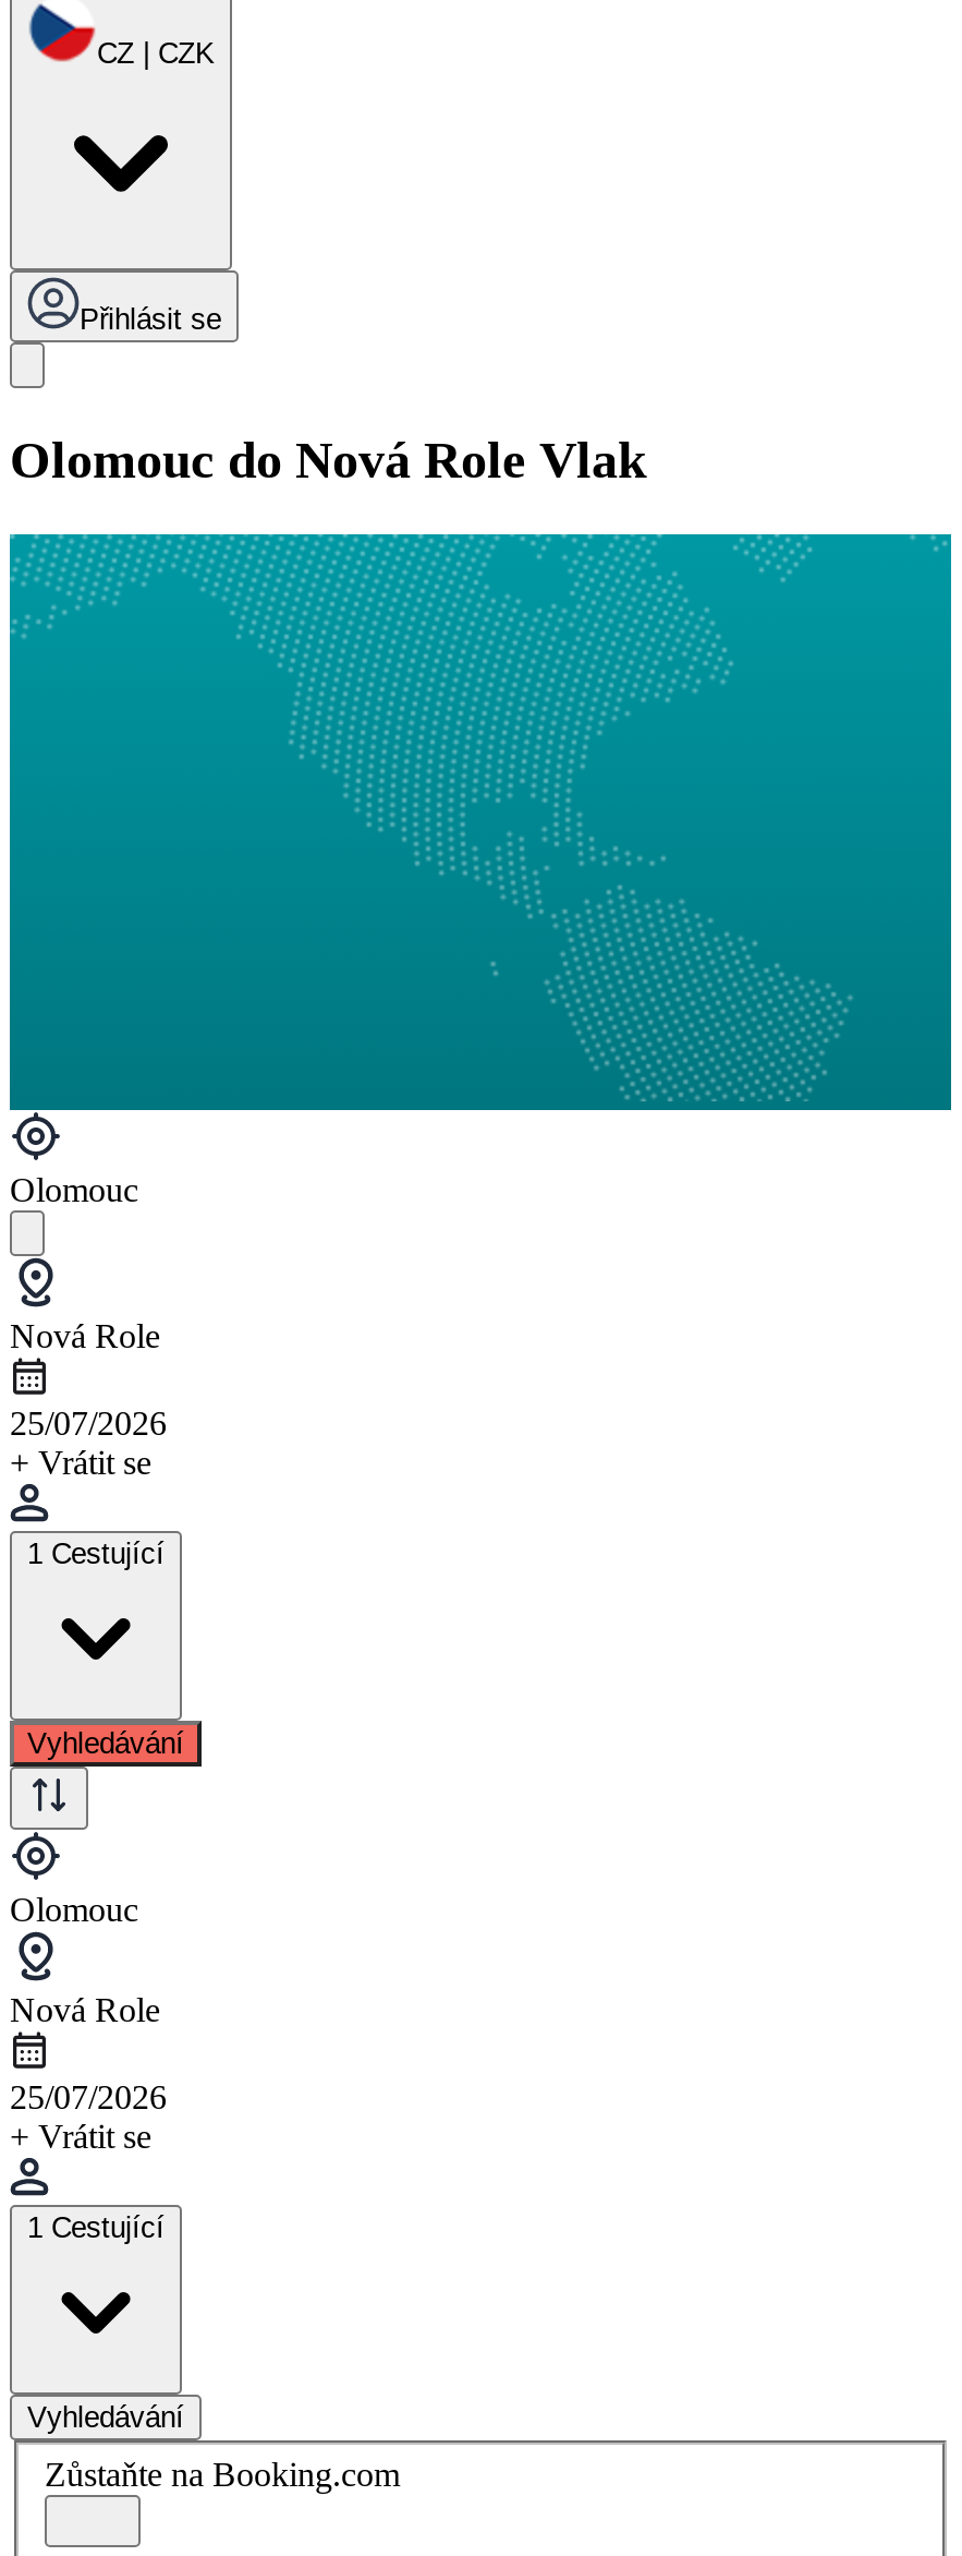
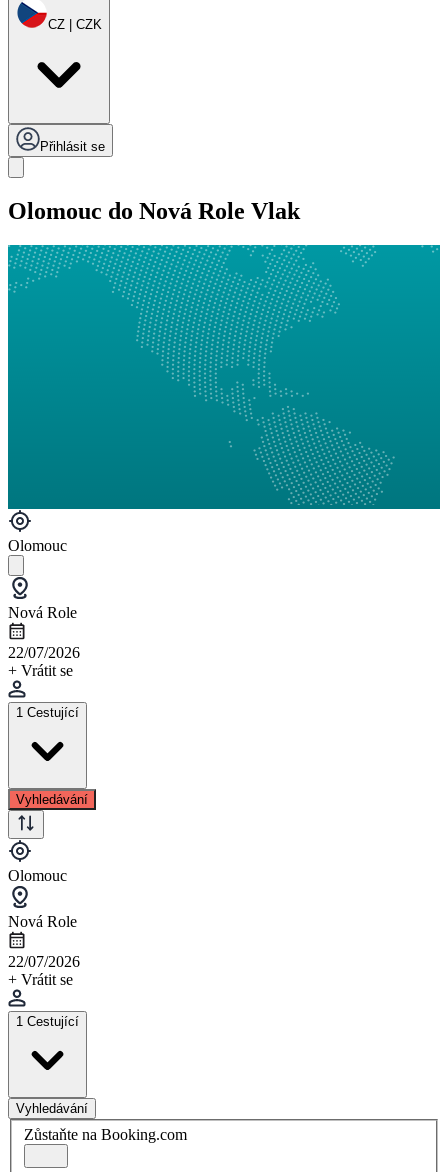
[10,1404,167,1441] 25/07/2026 -> [8,644,80,661] 22/07/2026
[10,2078,167,2115] 25/07/2026 -> [8,953,80,970] 22/07/2026

